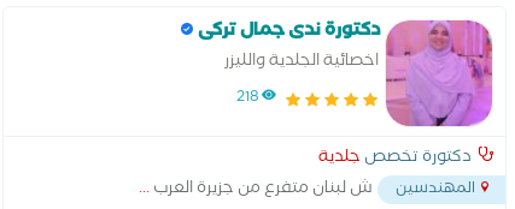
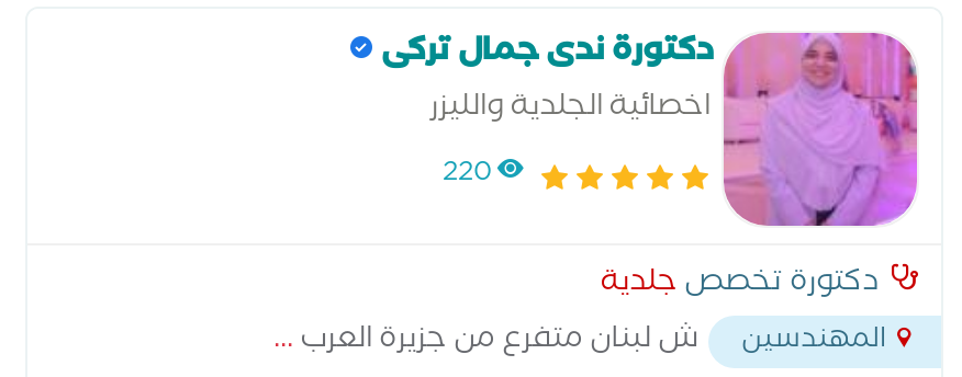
[236,85,259,113] 218 -> [443,151,493,202] 220

